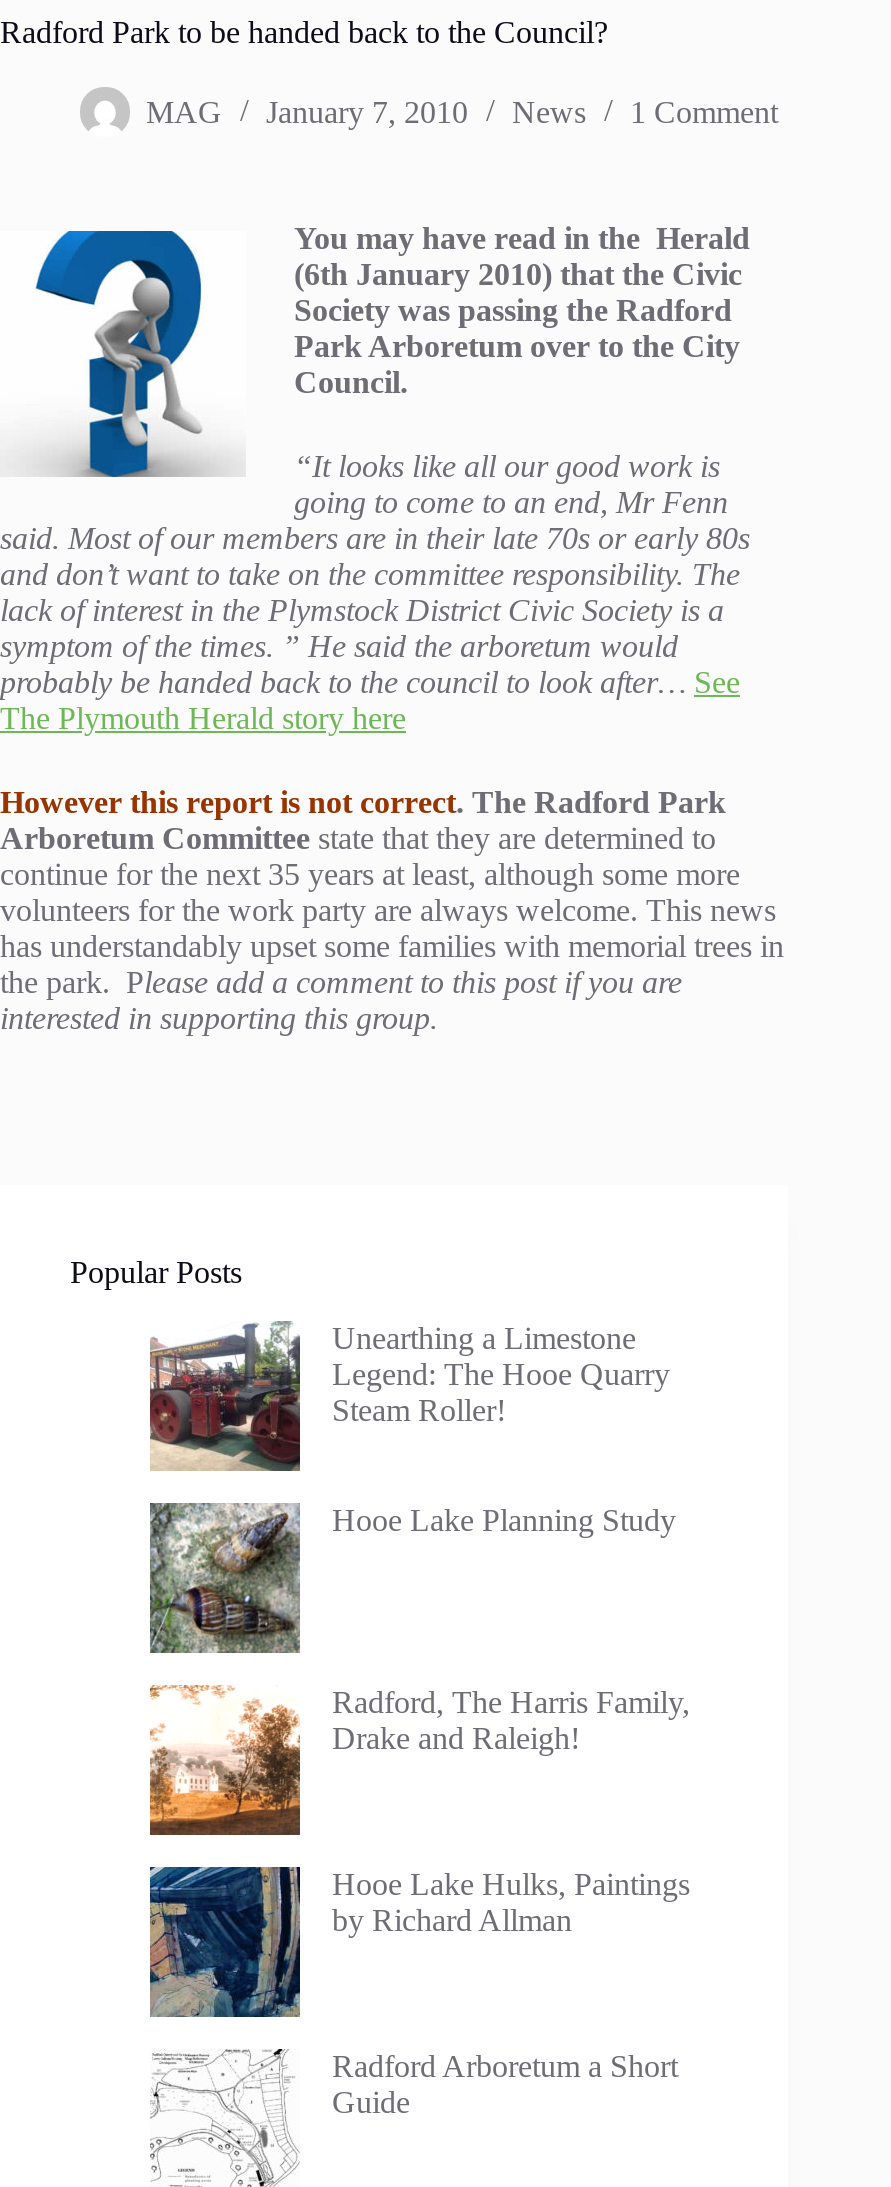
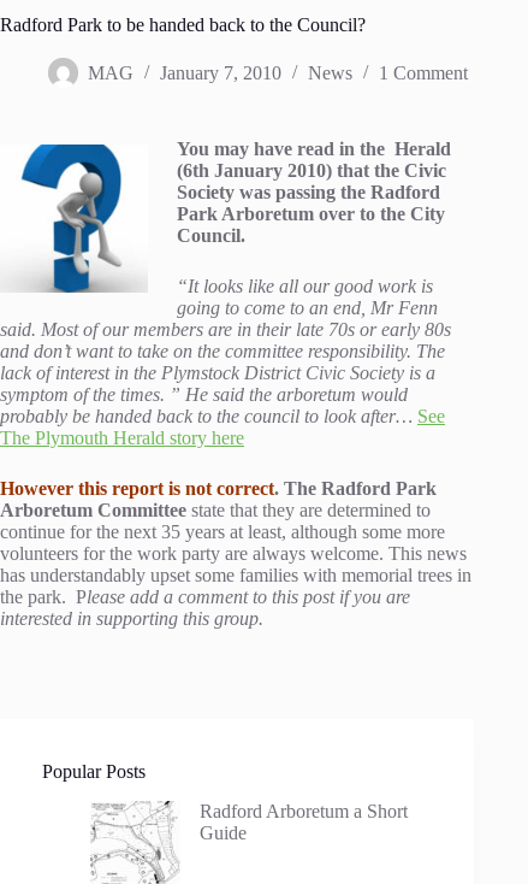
[148,1321,676,1537] [image] | Unearthing a Limestone | Legend: The Hooe Quarry | Steam Roller! | Hooe Lake Planning Study -> none
[148,1501,690,1755] [image] | Radford, The Harris Family, | Drake and Raleigh! -> none
[148,1685,690,1937] [image] | Hooe Lake Hulks, Paintings | by Richard Allman -> none
[148,1865,302,2019] [image] -> none

